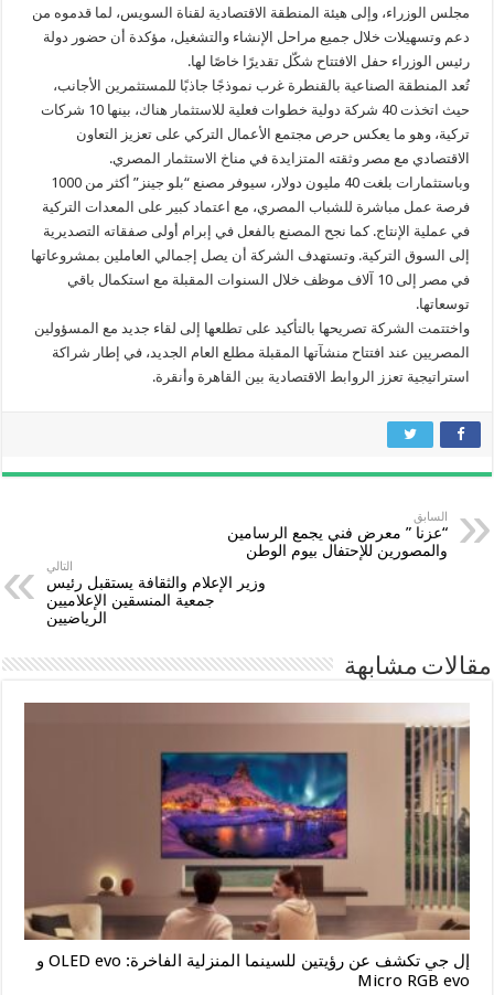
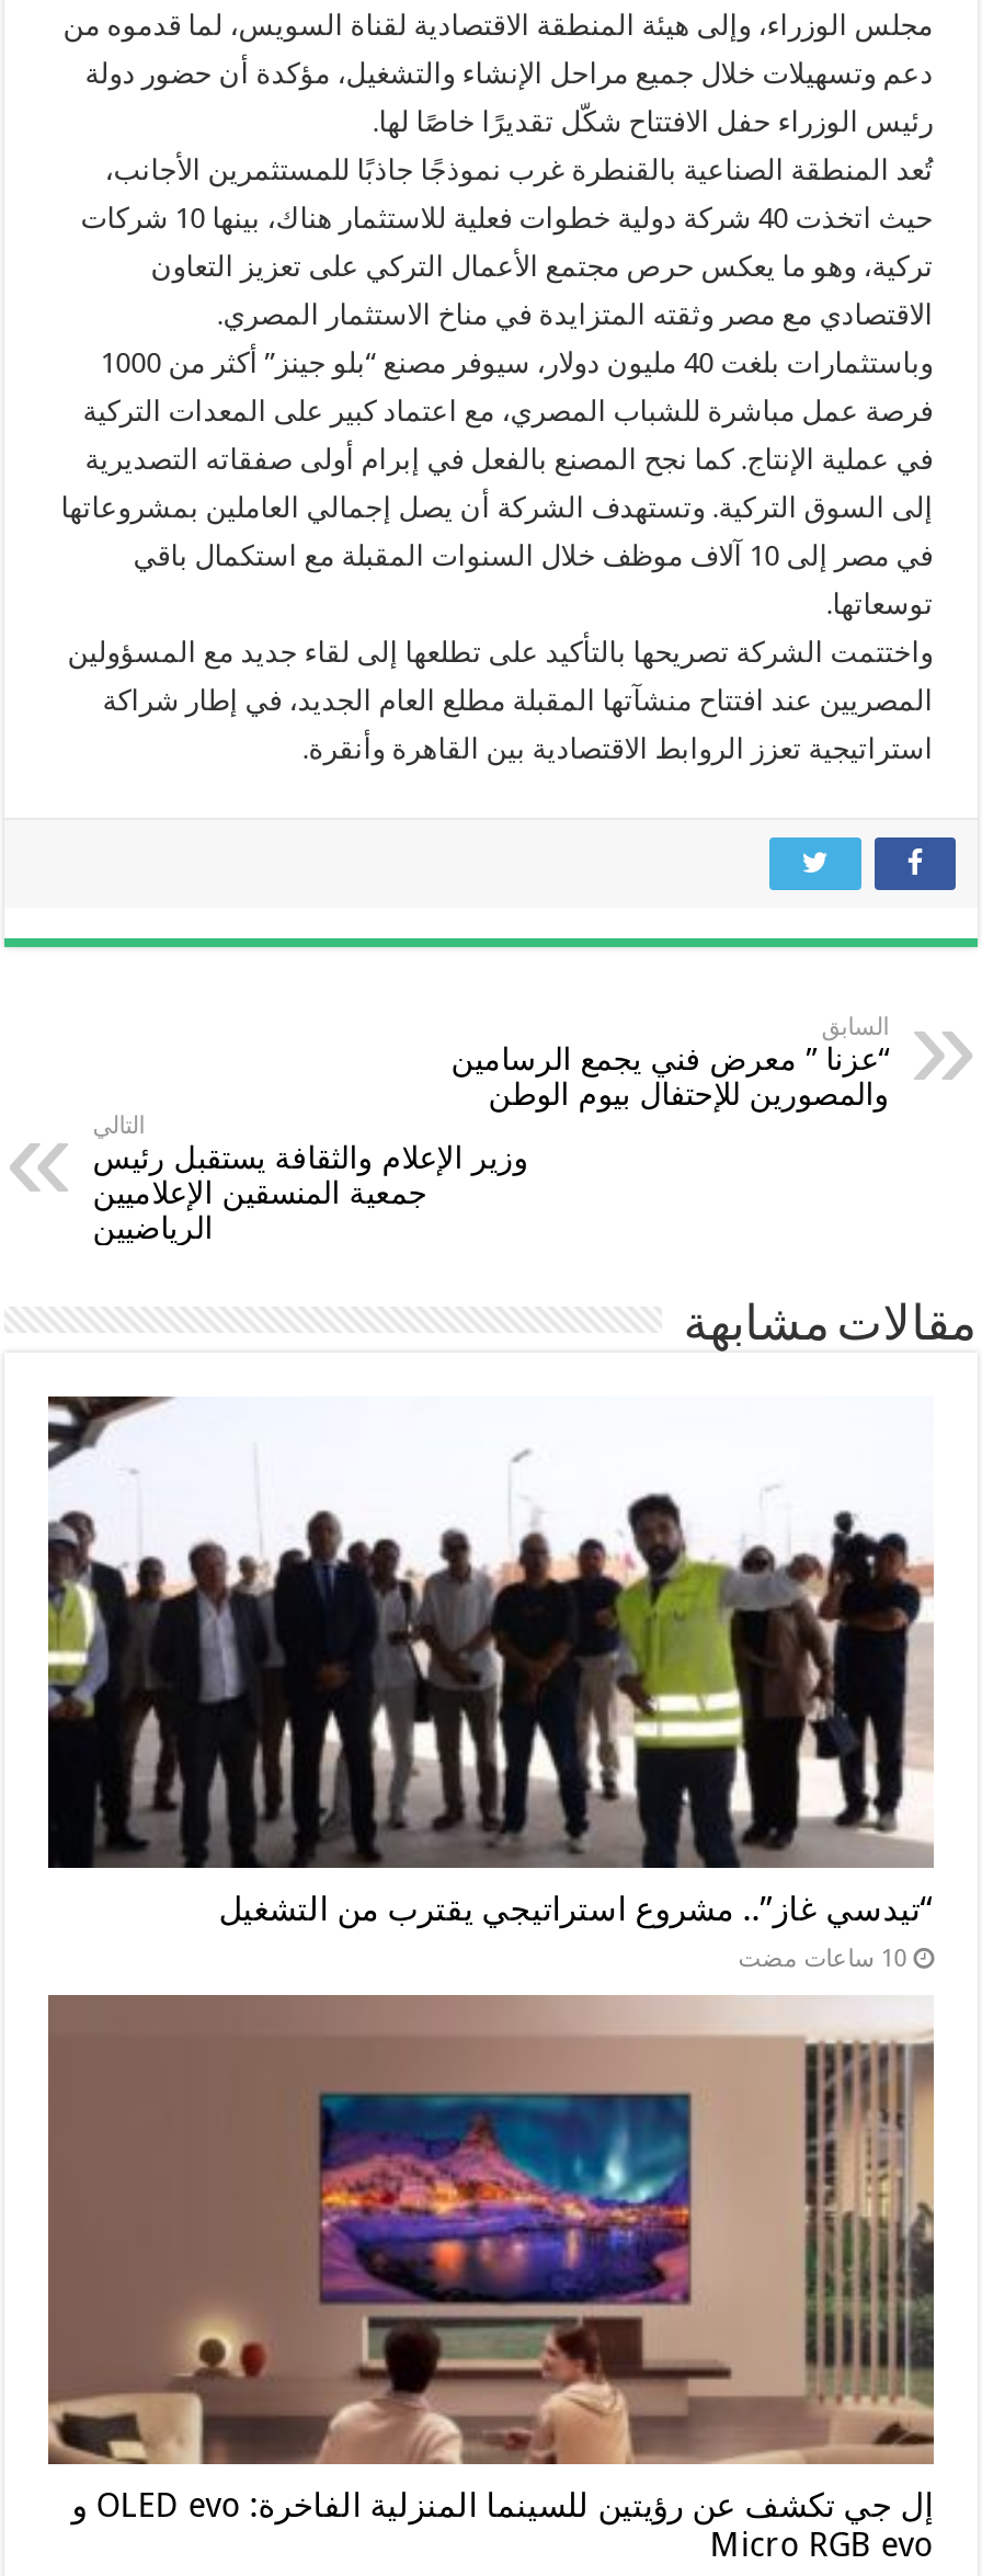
none -> [46,1394,934,1929] [image] | “تيدسي غاز”.. مشروع استراتيجي يقترب من التشغيل

